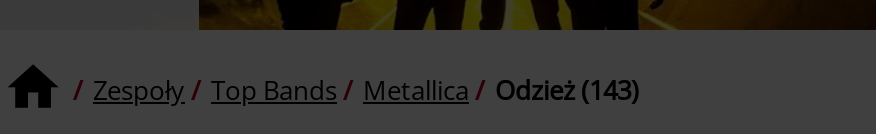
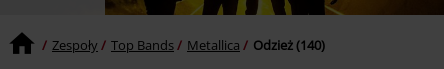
[93,73,639,109] Zespoły Top Bands Metallica Odzież (143) -> [52,36,325,54] Zespoły Top Bands Metallica Odzież (140)

